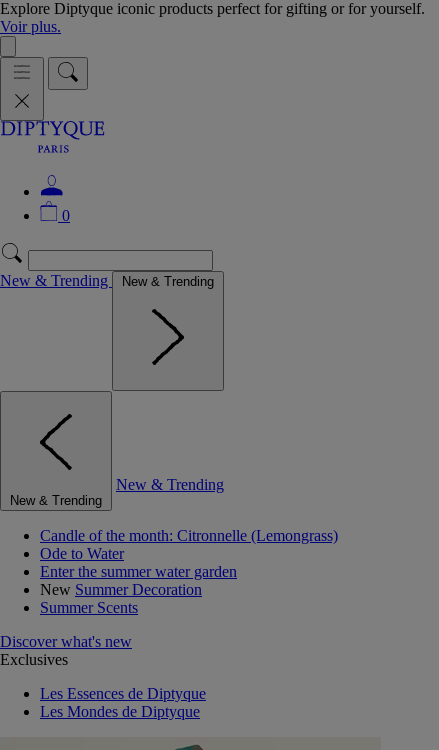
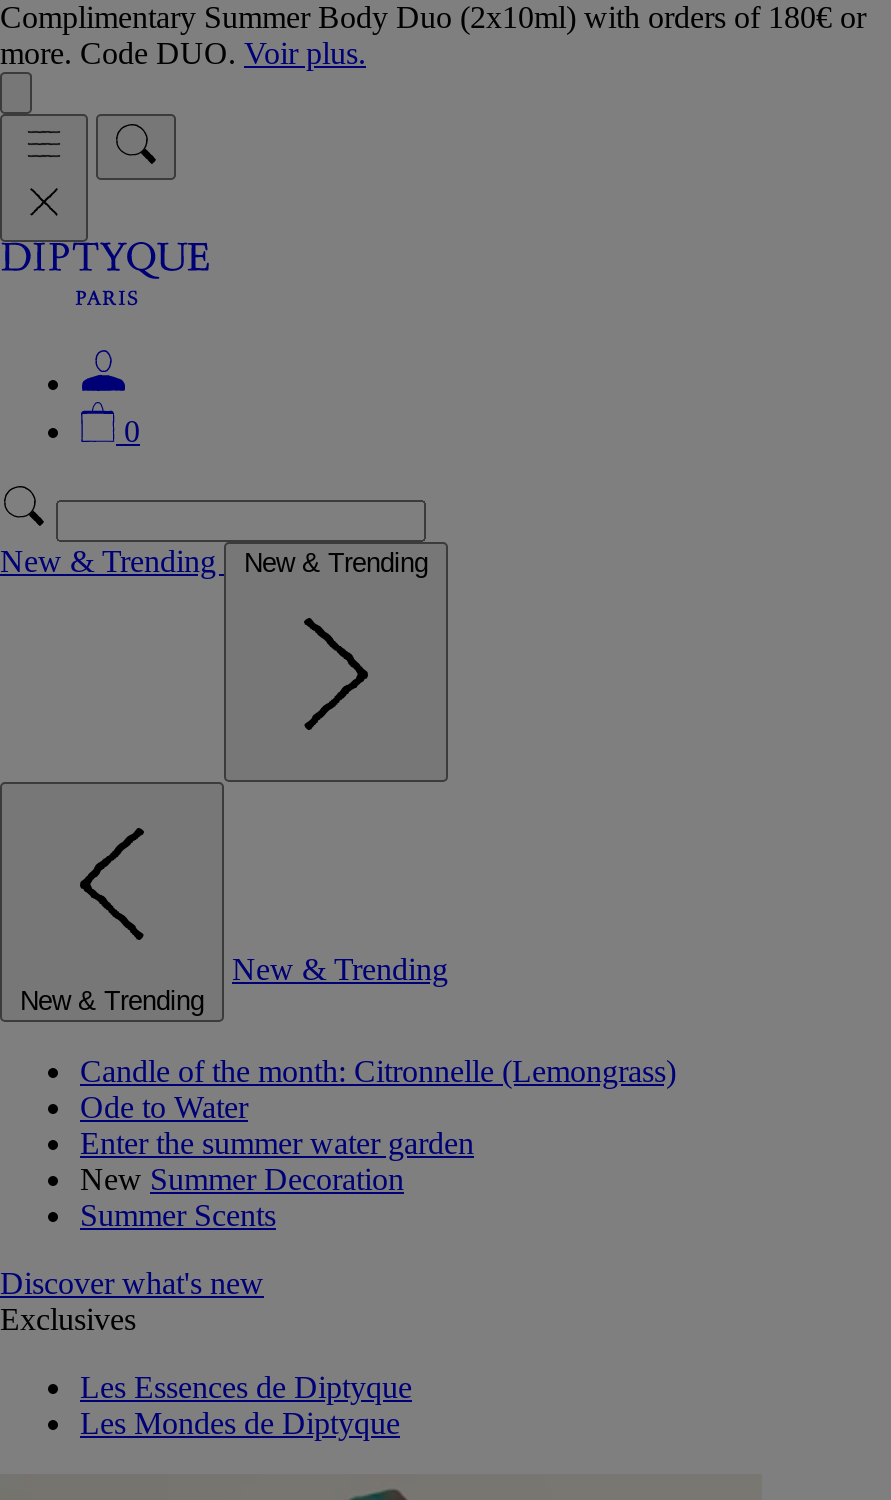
[0,0,425,35] Explore Diptyque iconic products perfect for gifting or for yourself. | Voir plus. -> [0,0,866,70] Complimentary Summer Body Duo (2x10ml) with orders of 180€ or | more. Code DUO. Voir plus.

